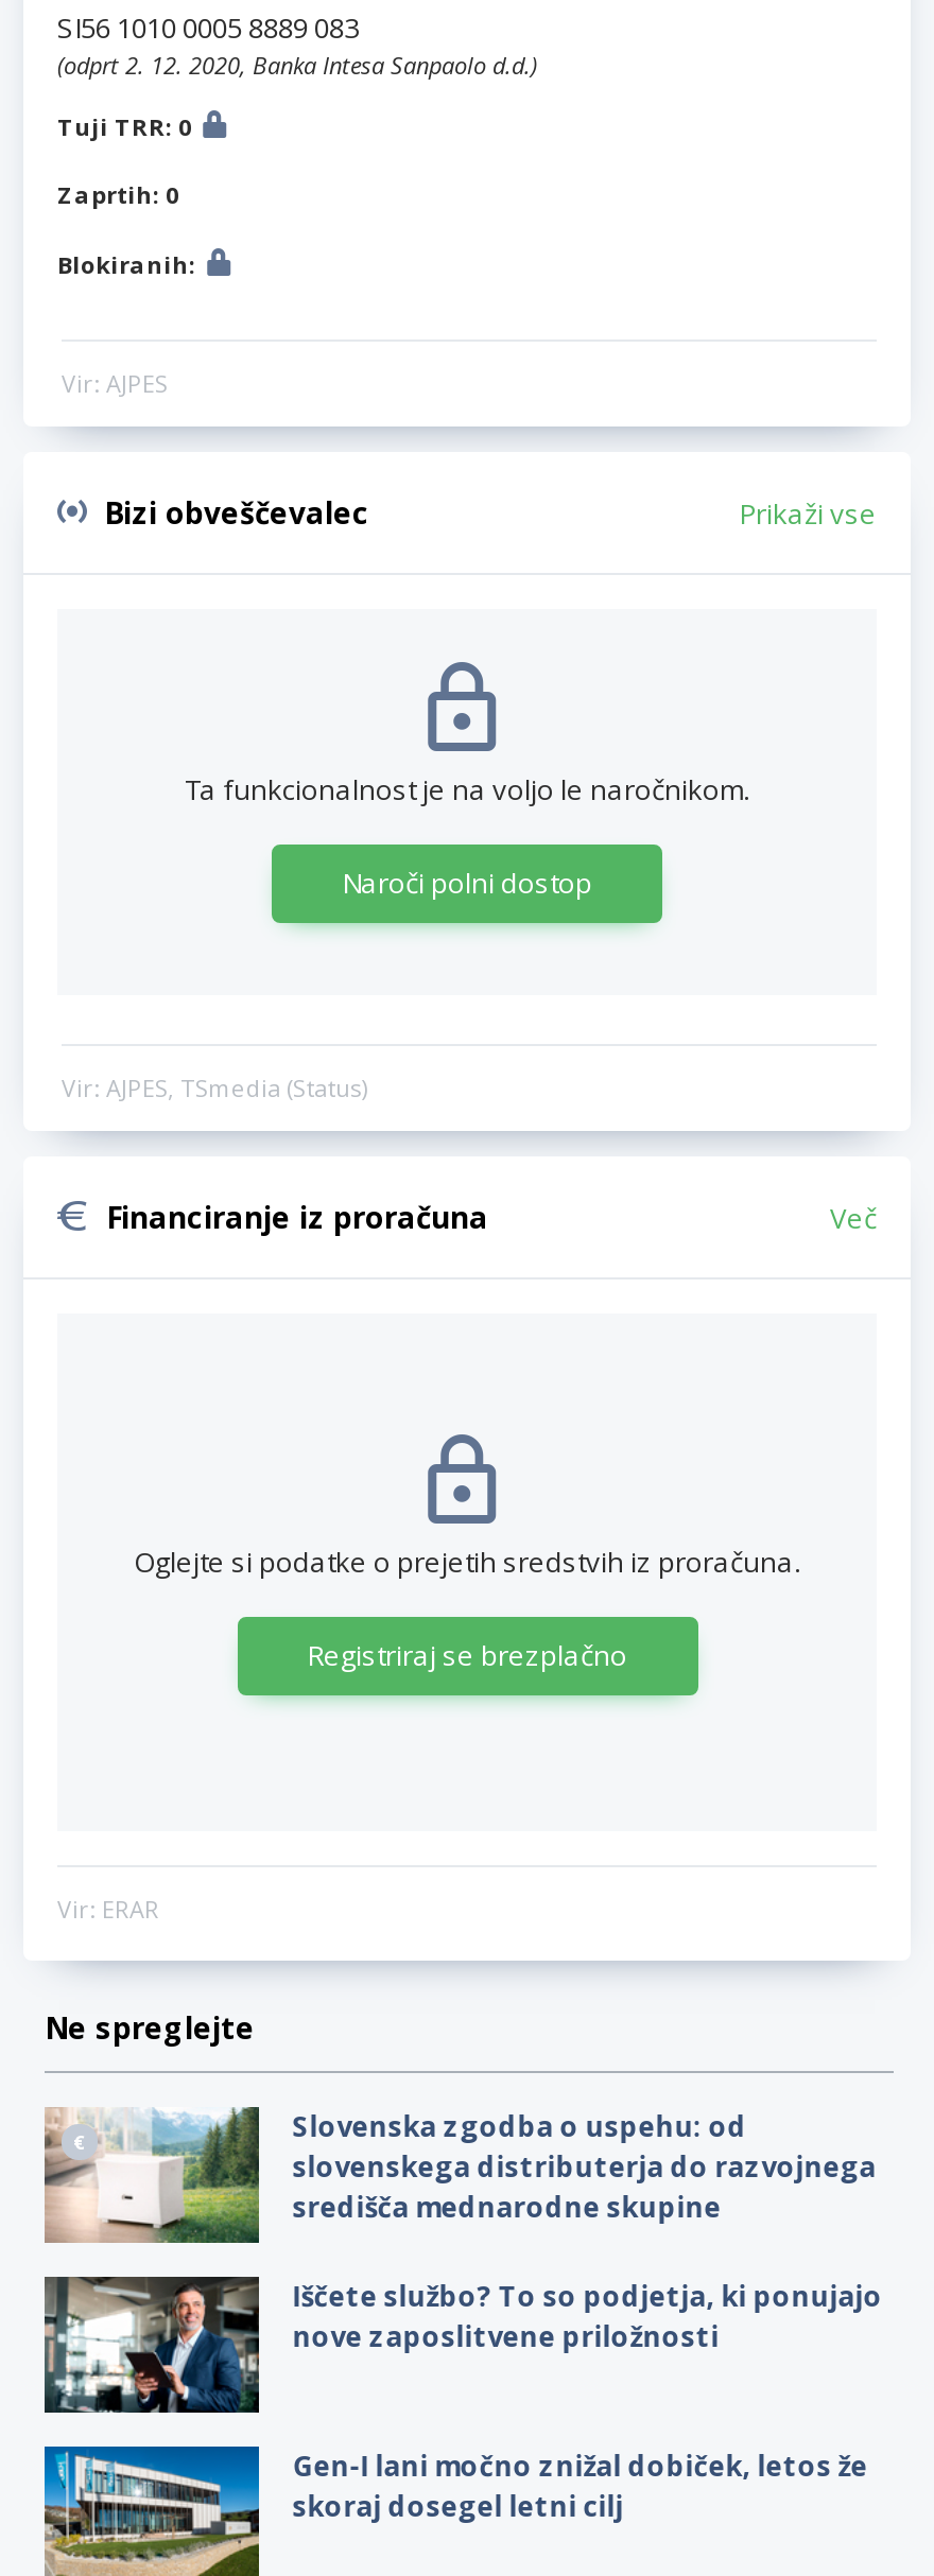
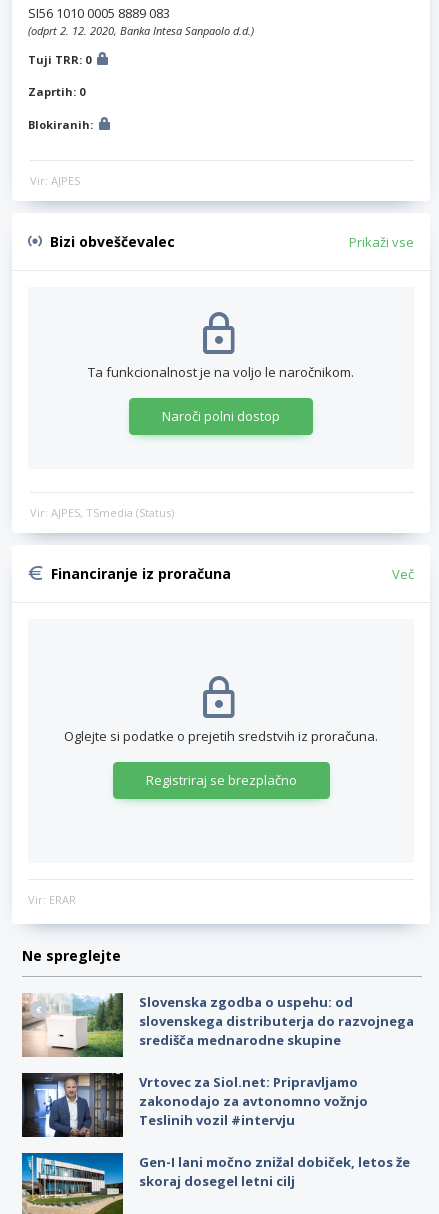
[42,2275,883,2415] [image] | Iščete službo? To so podjetja, ki ponujajo | nove zaposlitvene priložnosti -> [21,1072,368,1138] [image] | Vrtovec za Siol.net: Pripravljamo | zakonodajo za avtonomno vožnjo | Teslinih vozil #intervju

